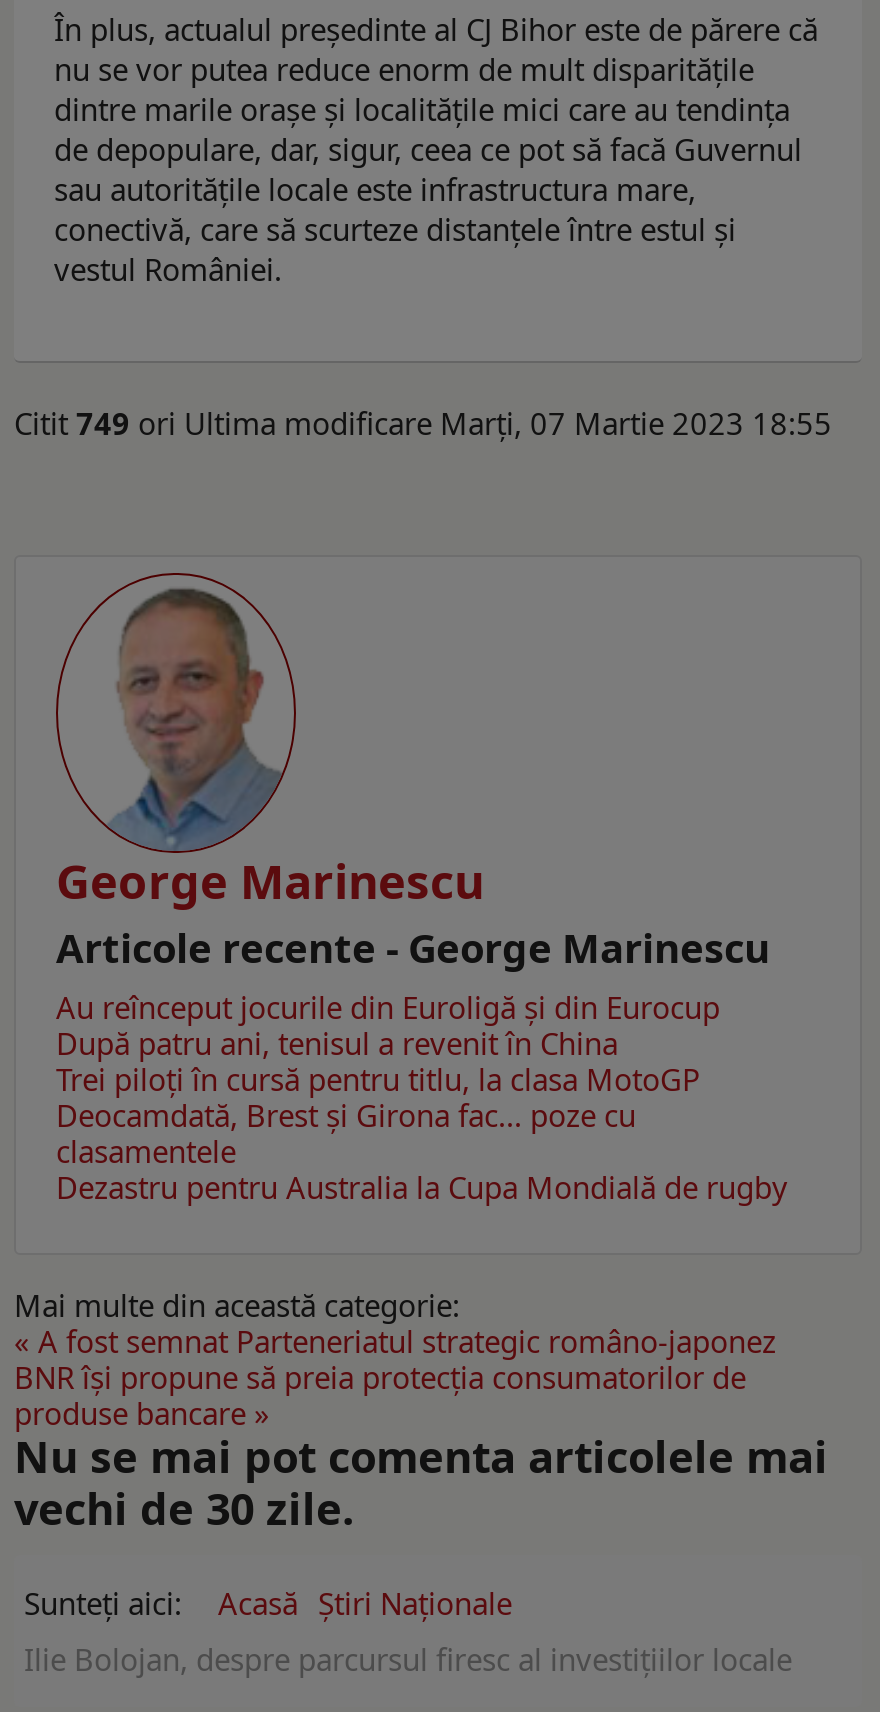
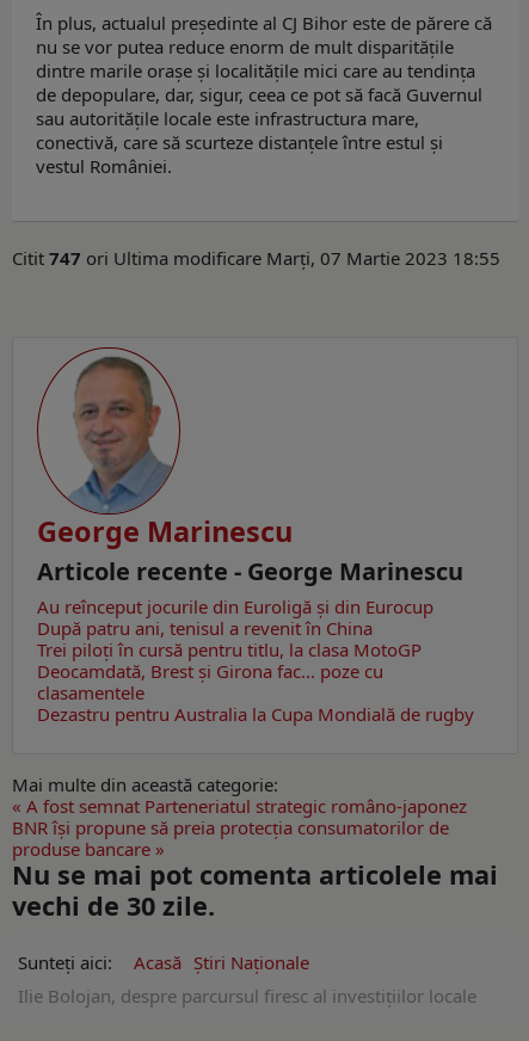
[14,403,832,443] Citit 749 ori Ultima modificare Marți, 07 Martie 2023 18:55 -> [12,246,500,270] Citit 747 ori Ultima modificare Marți, 07 Martie 2023 18:55

